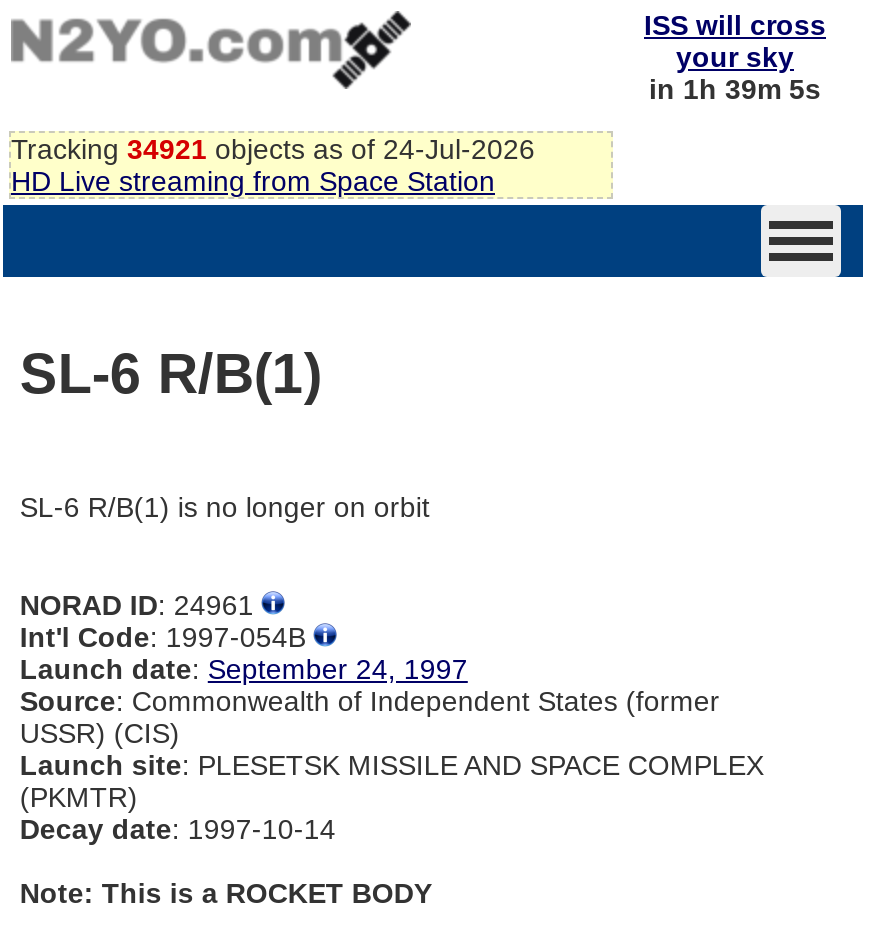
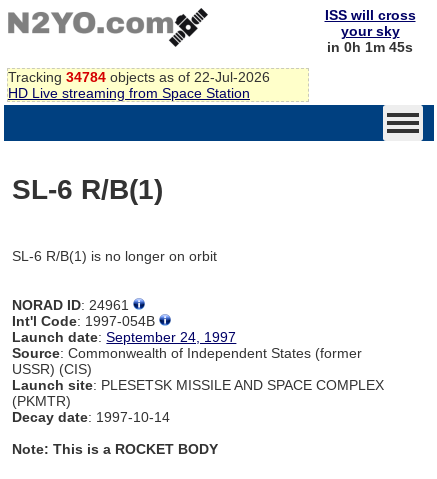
[649,73,821,105] in 1h 39m 5s -> [327,39,413,55] in 0h 1m 45s
[11,133,535,165] Tracking 34921 objects as of 24-Jul-2026 -> [8,69,270,85] Tracking 34784 objects as of 22-Jul-2026

